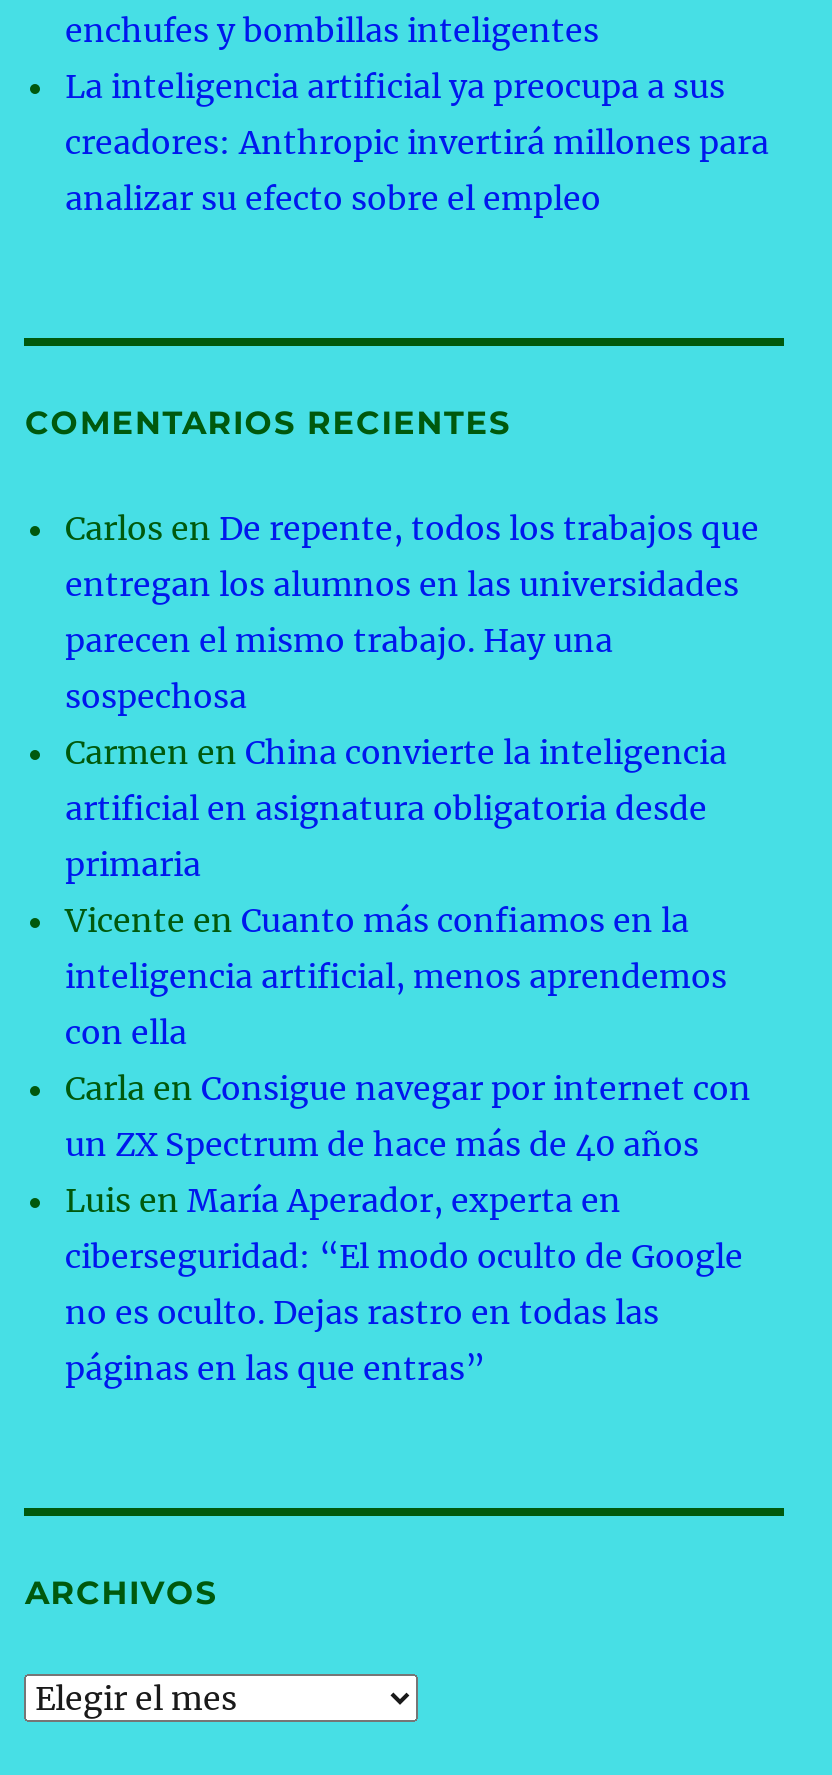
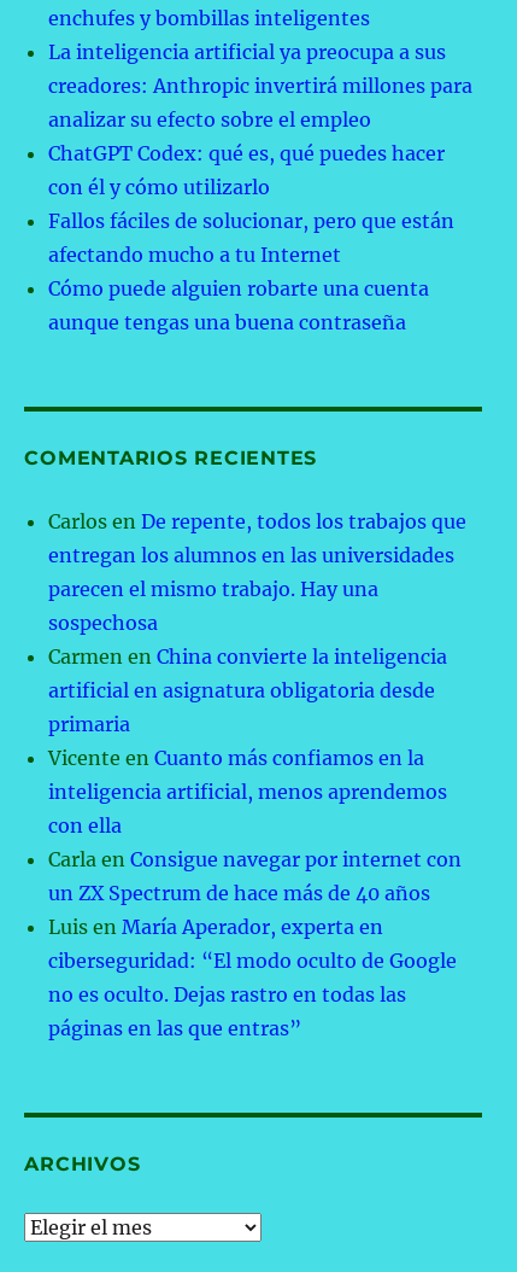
none -> [49,141,455,334] ChatGPT Codex: qué es, qué puedes hacer | con él y cómo utilizarlo | Fallos fáciles de solucionar, pero que están | afectando mucho a tu Internet | Cómo puede alguien robarte una cuenta | aunque tengas una buena contraseña

